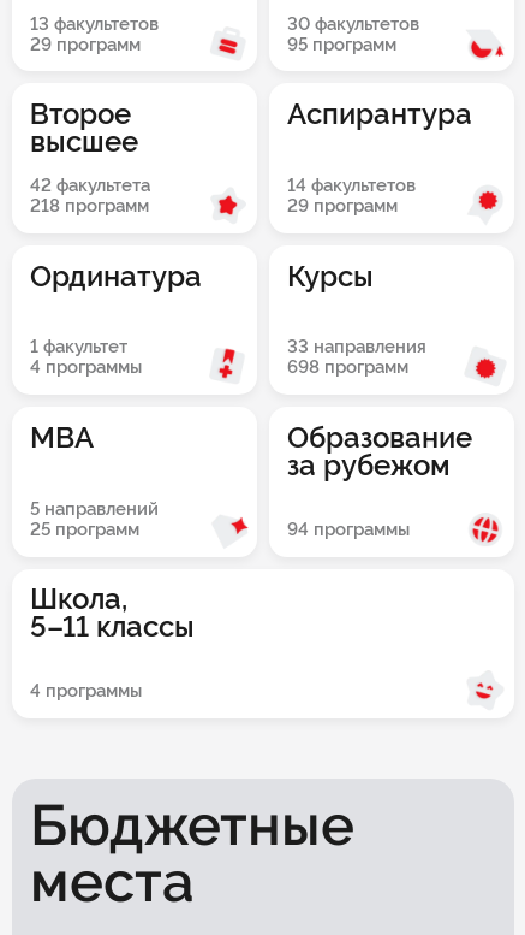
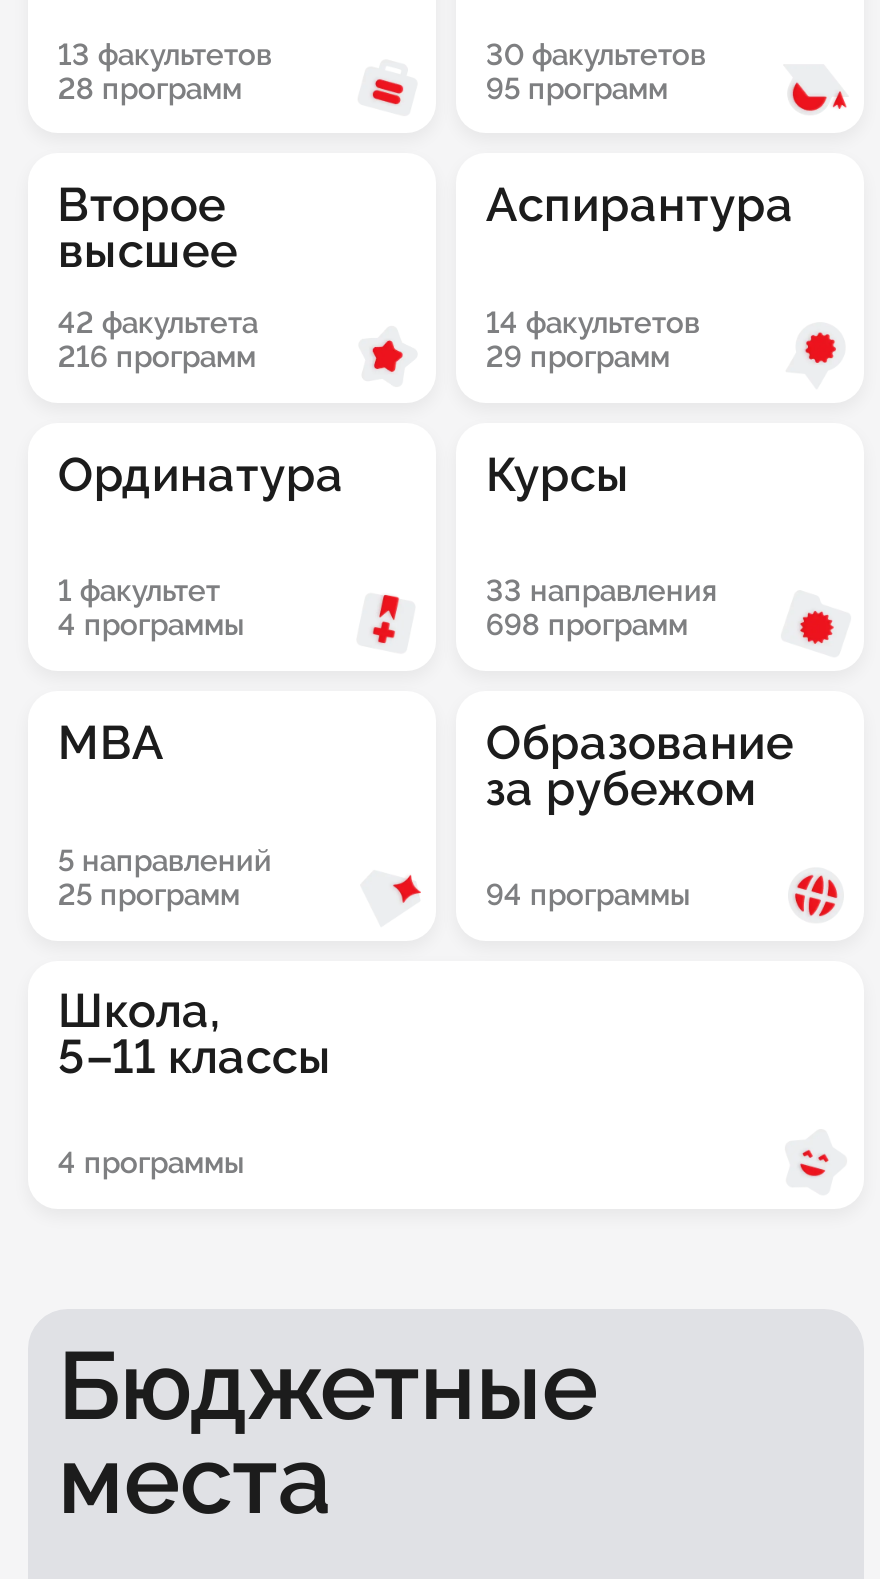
[30,33,140,54] 29 программ -> [58,70,242,104] 28 программ
[30,195,149,215] 218 программ -> [58,339,256,373] 216 программ

